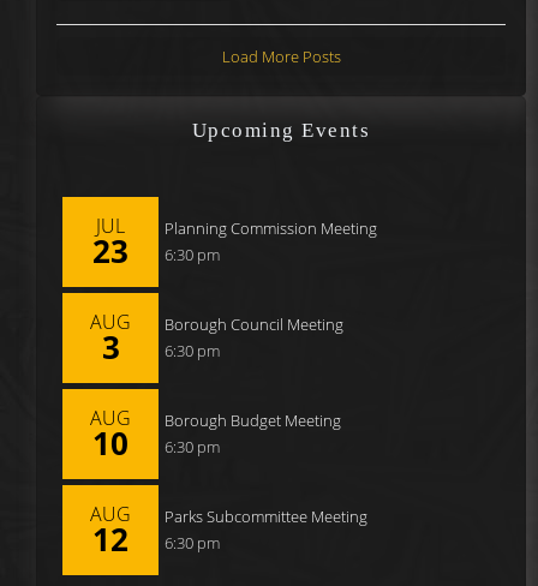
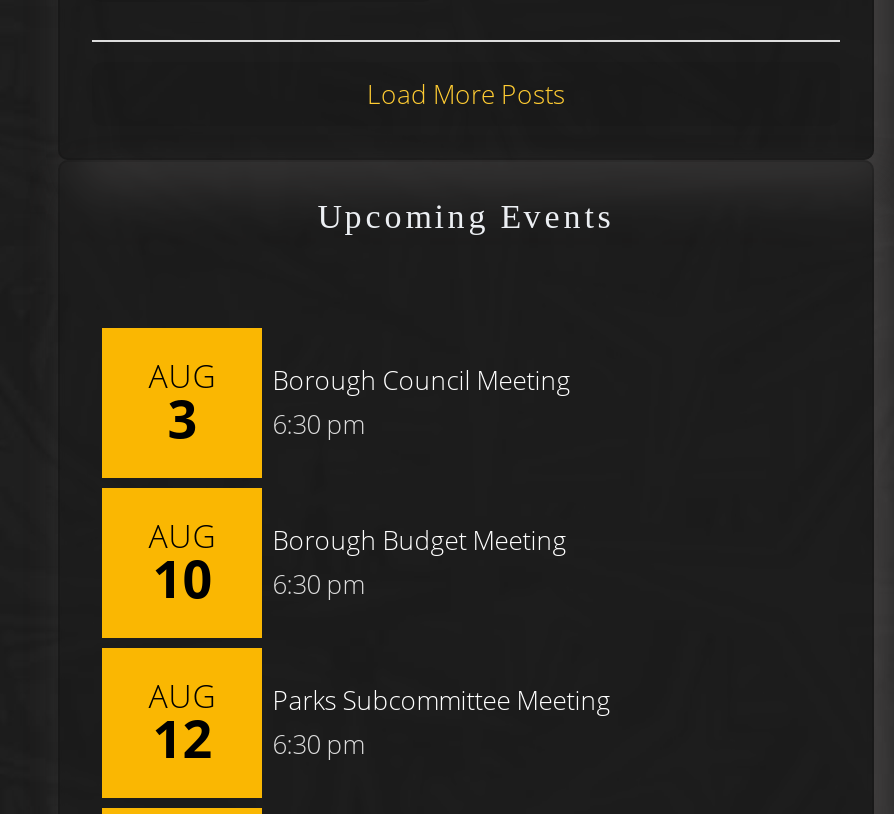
[93,212,129,272] JUL | 23 -> none
[165,217,377,265] Planning Commission Meeting | 6:30 pm -> none

